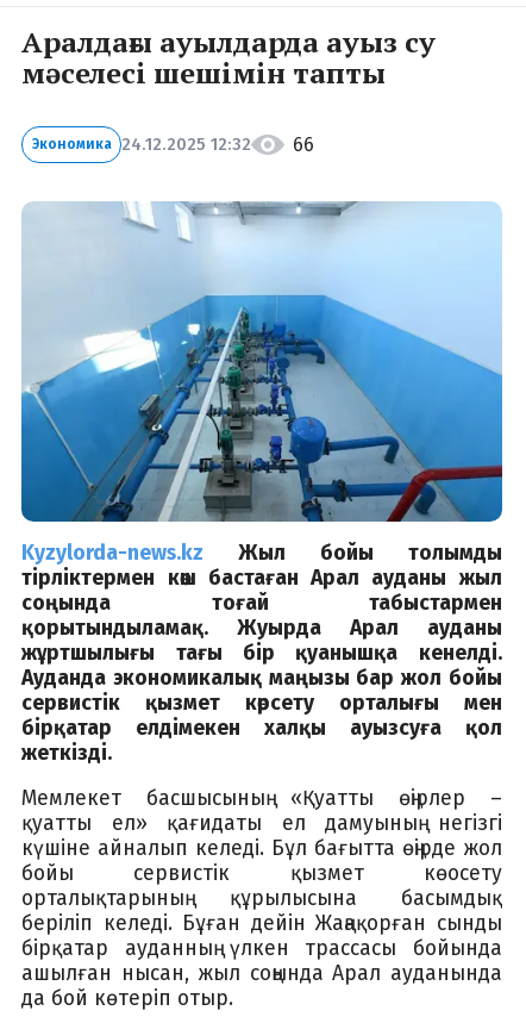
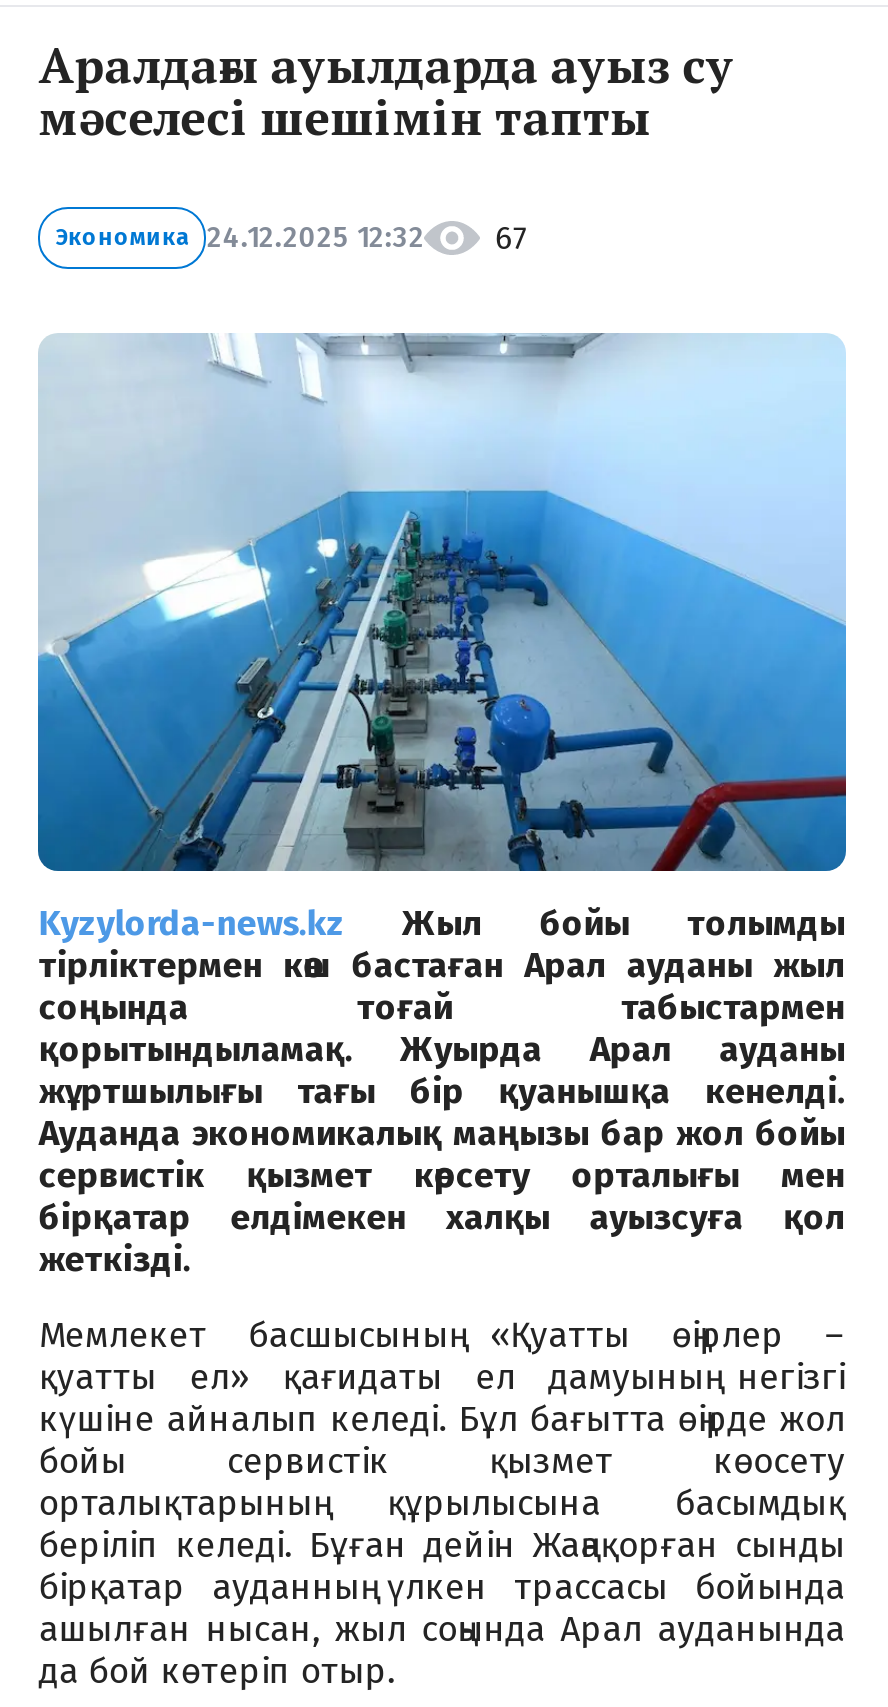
[293,133,315,156] 66 -> [495,218,529,256] 67

